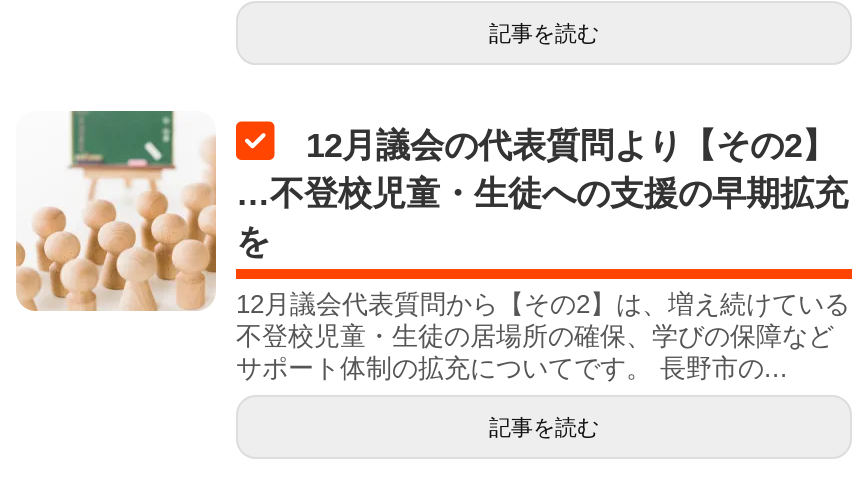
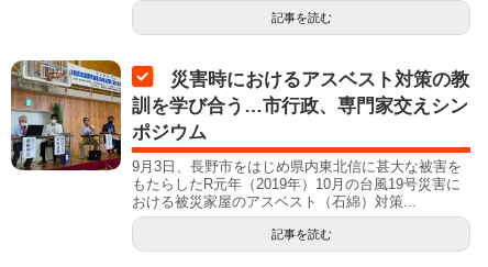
[14,108,848,312] [image] | 12月議会の代表質問より【その2】 | …不登校児童・生徒への支援の早期拡充 | を -> [10,59,469,171] [image] | 災害時におけるアスベスト対策の教 | 訓を学び合う…市行政、専門家交えシン | ポジウム
[236,289,850,383] 12月議会代表質問から【その2】は、増え続けている | 不登校児童・生徒の居場所の確保、学びの保障など | サポート体制の拡充についてです。 長野市の... -> [132,159,462,210] 9月3日、長野市をはじめ県内東北信に甚大な被害を | もたらしたR元年（2019年）10月の台風19号災害に | おける被災家屋のアスベスト（石綿）対策...

